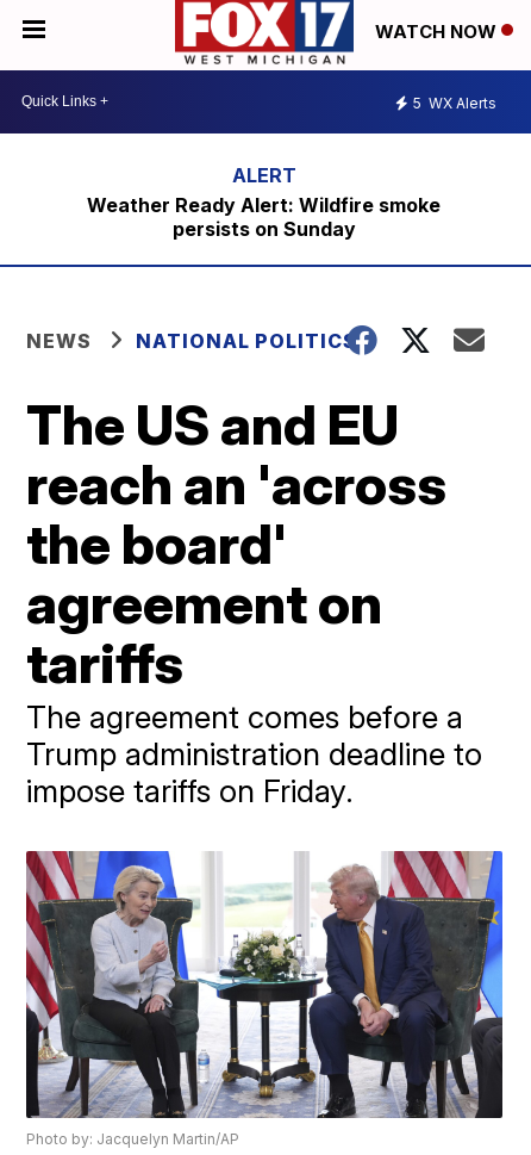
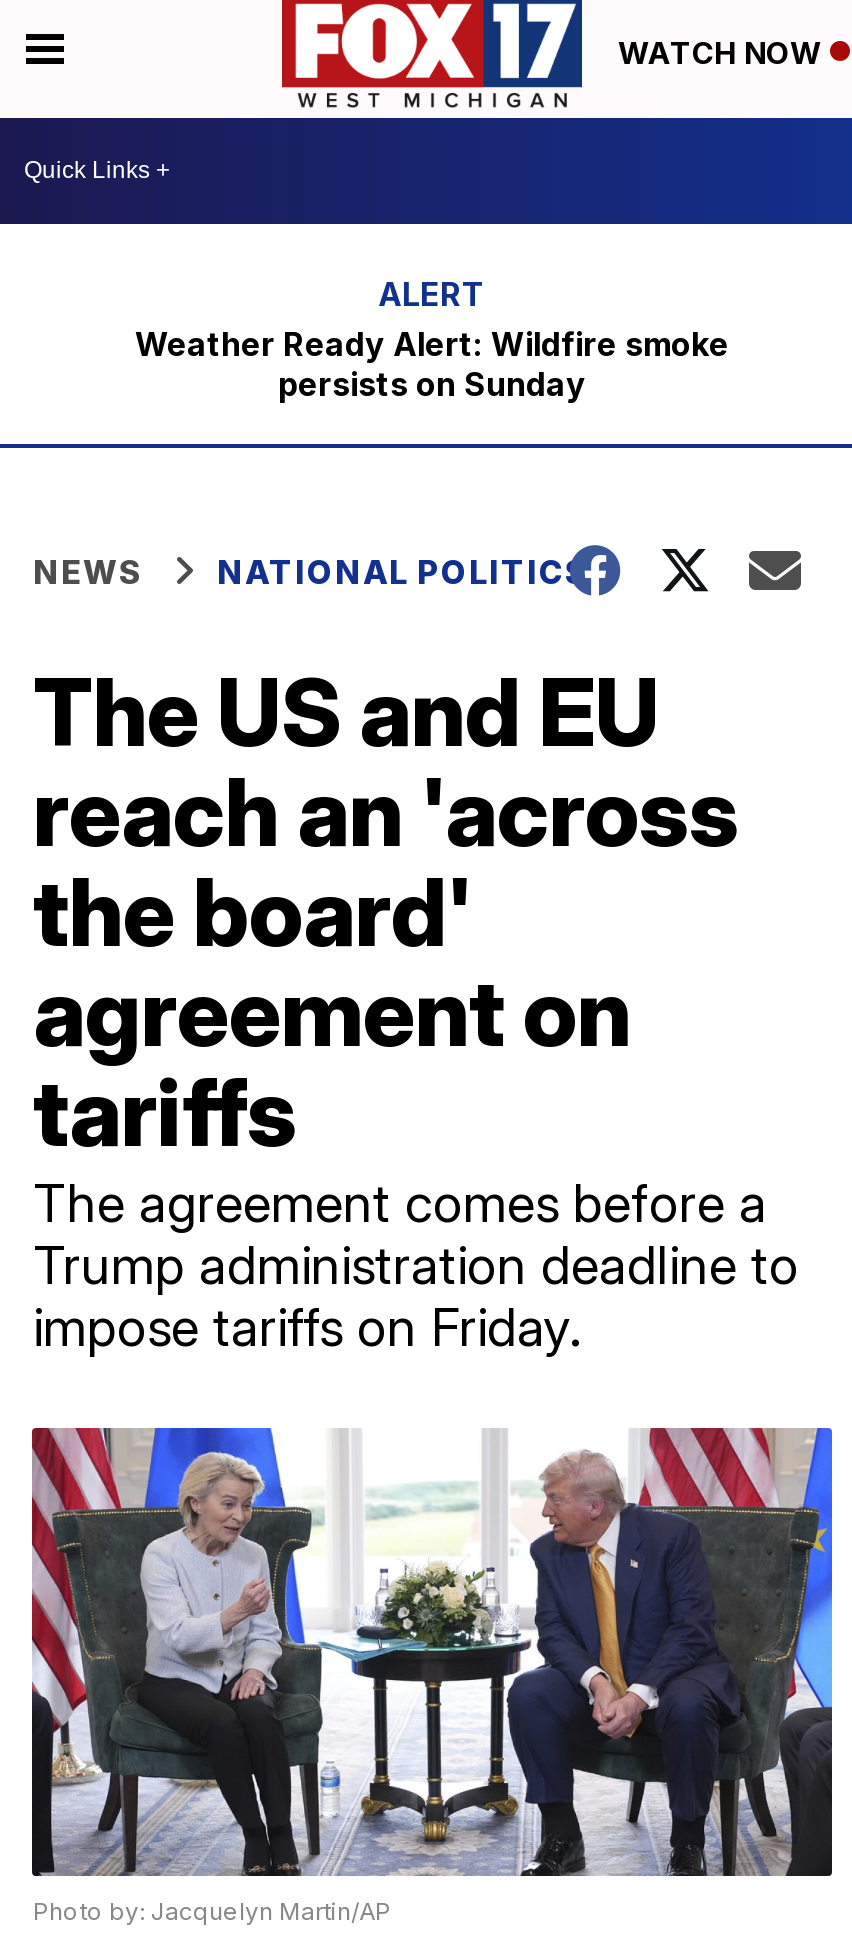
[413,94,496,112] 5 WX Alerts -> none

